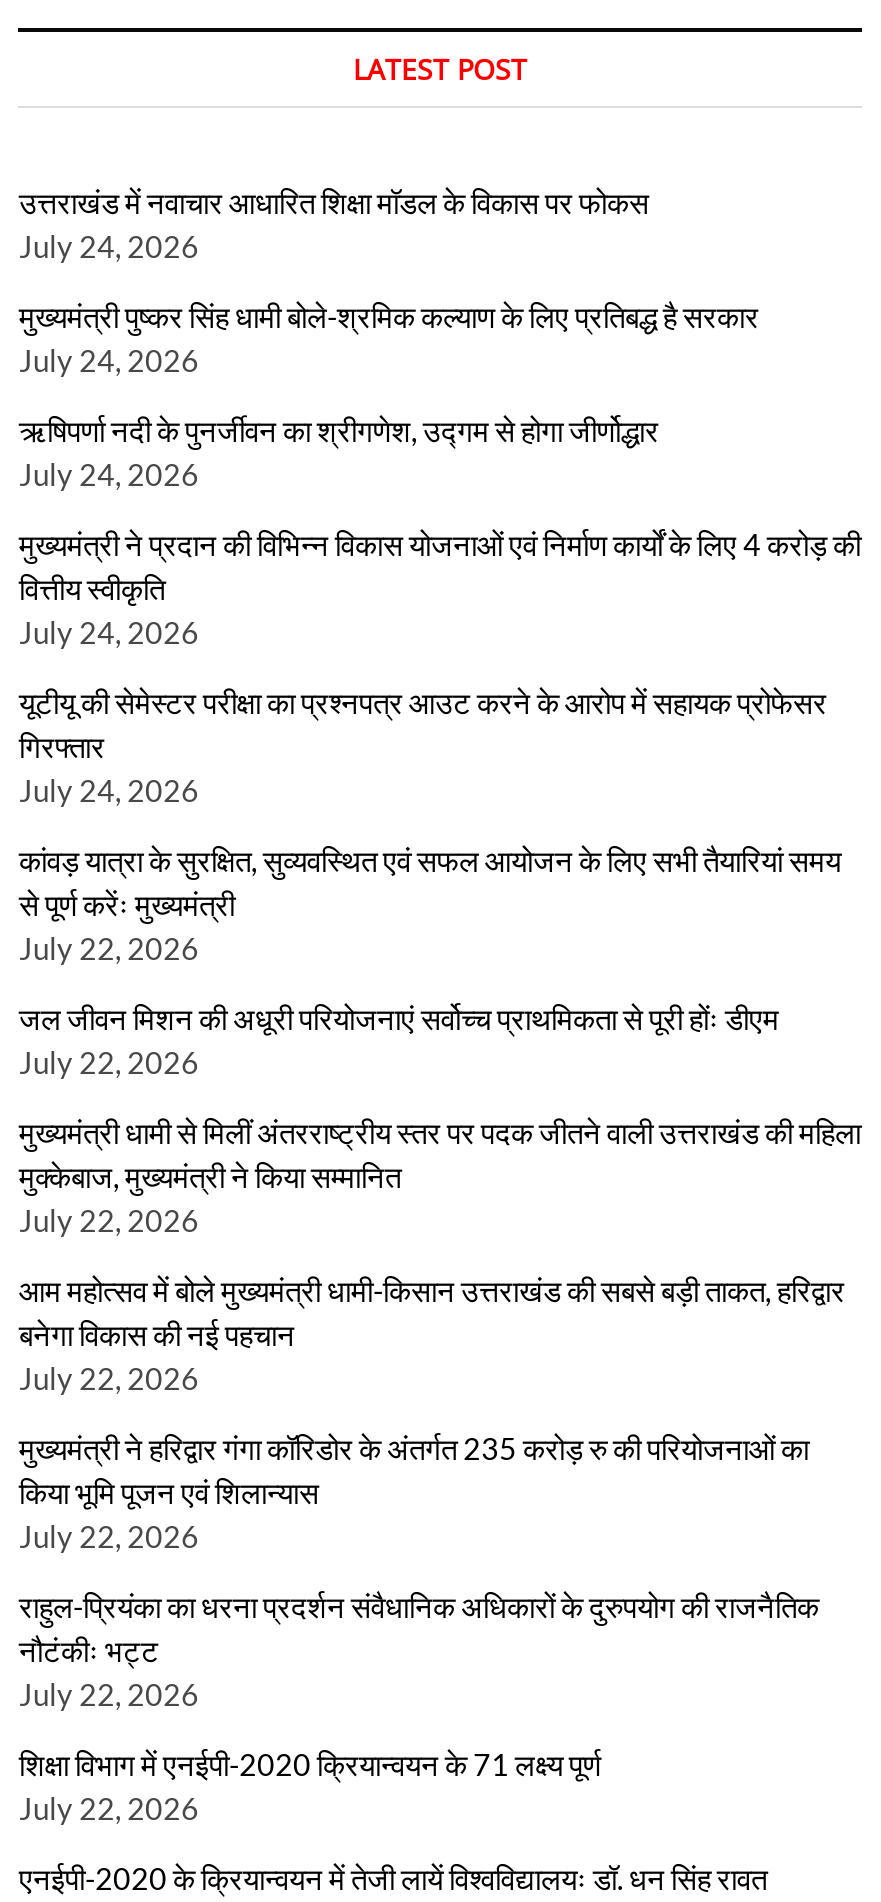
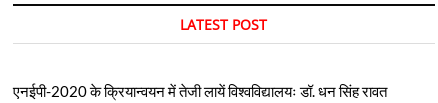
[19,184,861,1826] उत्तराखंड में नवाचार आधारित शिक्षा मॉडल के विकास पर फोकस | July 24, 2026 | मुख्यमंत्री पुष्कर सिंह धामी बोले-श्रमिक कल्याण के लिए प्रतिबद्ध है सरकार | July 24, 2026 | ऋषिपर्णा नदी के पुनर्जीवन का श्रीगणेश, उद्गम से होगा जीर्णोद्धार | July 24, 2026 | मुख्यमंत्री ने प्रदान की विभिन्न विकास योजनाओं एवं निर्माण कार्यों के लिए 4 करोड़ की | वित्तीय स्वीकृति | July 24, 2026 | यूटीयू की सेमेस्टर परीक्षा का प्रश्नपत्र आउट करने के आरोप में सहायक प्रोफेसर | गिरफ्तार | July 24, 2026 | कांवड़ यात्रा के सुरक्षित, सुव्यवस्थित एवं सफल आयोजन के लिए सभी तैयारियां समय | से पूर्ण करेंः मुख्यमंत्री | July 22, 2026 | जल जीवन मिशन की अधूरी परियोजनाएं सर्वोच्च प्राथमिकता से पूरी होंः डीएम | July 22, 2026 | मुख्यमंत्री धामी से मिलीं अंतरराष्ट्रीय स्तर पर पदक जीतने वाली उत्तराखंड की महिला | मुक्केबाज, मुख्यमंत्री ने किया सम्मानित | July 22, 2026 | आम महोत्सव में बोले मुख्यमंत्री धामी-किसान उत्तराखंड की सबसे बड़ी ताकत, हरिद्वार | बनेगा विकास की नई पहचान | July 22, 2026 | मुख्यमंत्री ने हरिद्वार गंगा कॉरिडोर के अंतर्गत 235 करोड़ रु की परियोजनाओं का | किया भूमि पूजन एवं शिलान्यास | July 22, 2026 | राहुल-प्रियंका का धरना प्रदर्शन संवैधानिक अधिकारों के दुरुपयोग की राजनैतिक | नौटंकीः भट्ट | July 22, 2026 | शिक्षा विभाग में एनईपी-2020 क्रियान्वयन के 71 लक्ष्य पूर्ण | July 22, 2026 -> none

